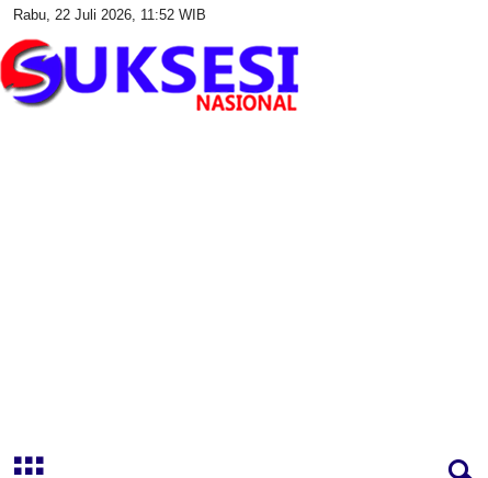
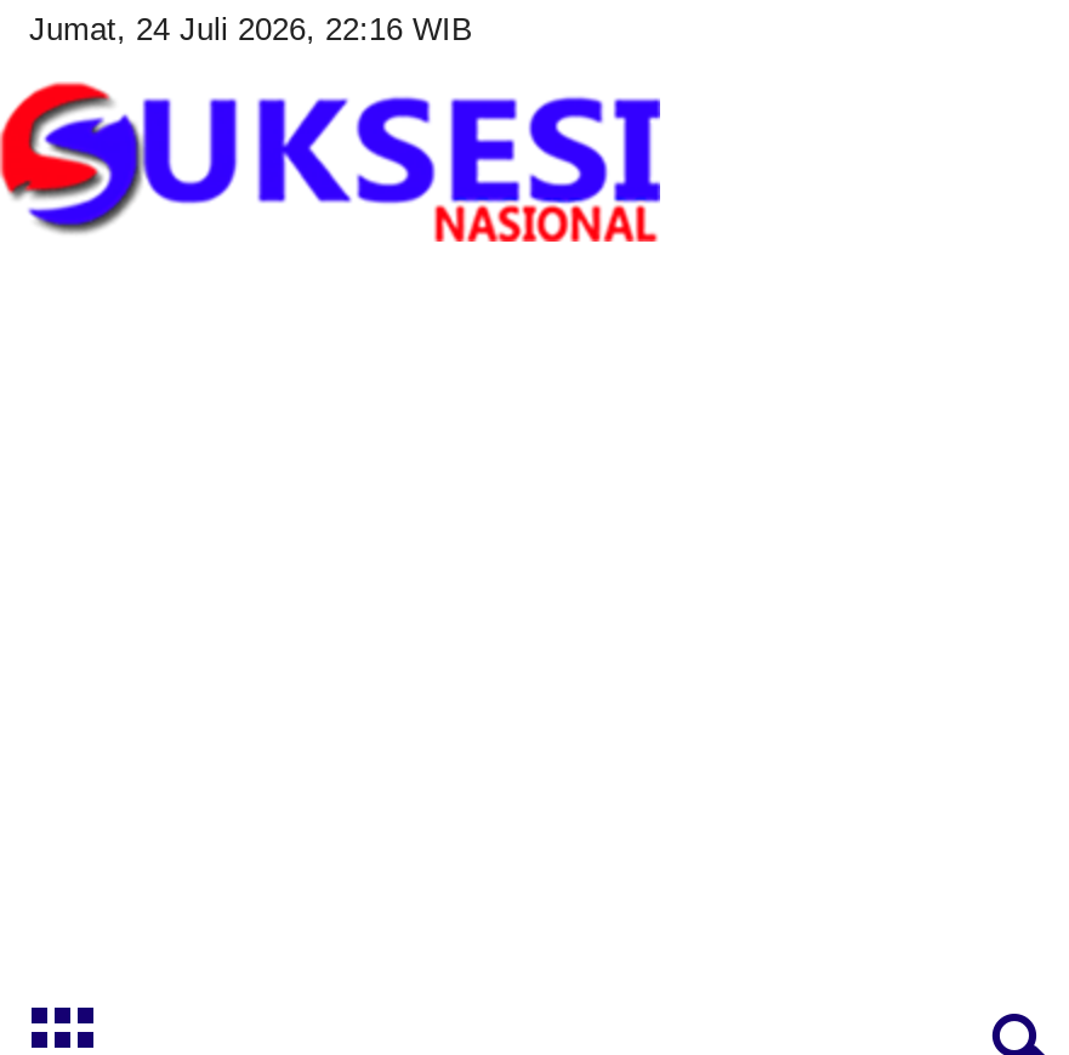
[13,7,206,23] Rabu, 22 Juli 2026, 11:52 WIB -> [29,11,473,47] Jumat, 24 Juli 2026, 22:16 WIB

